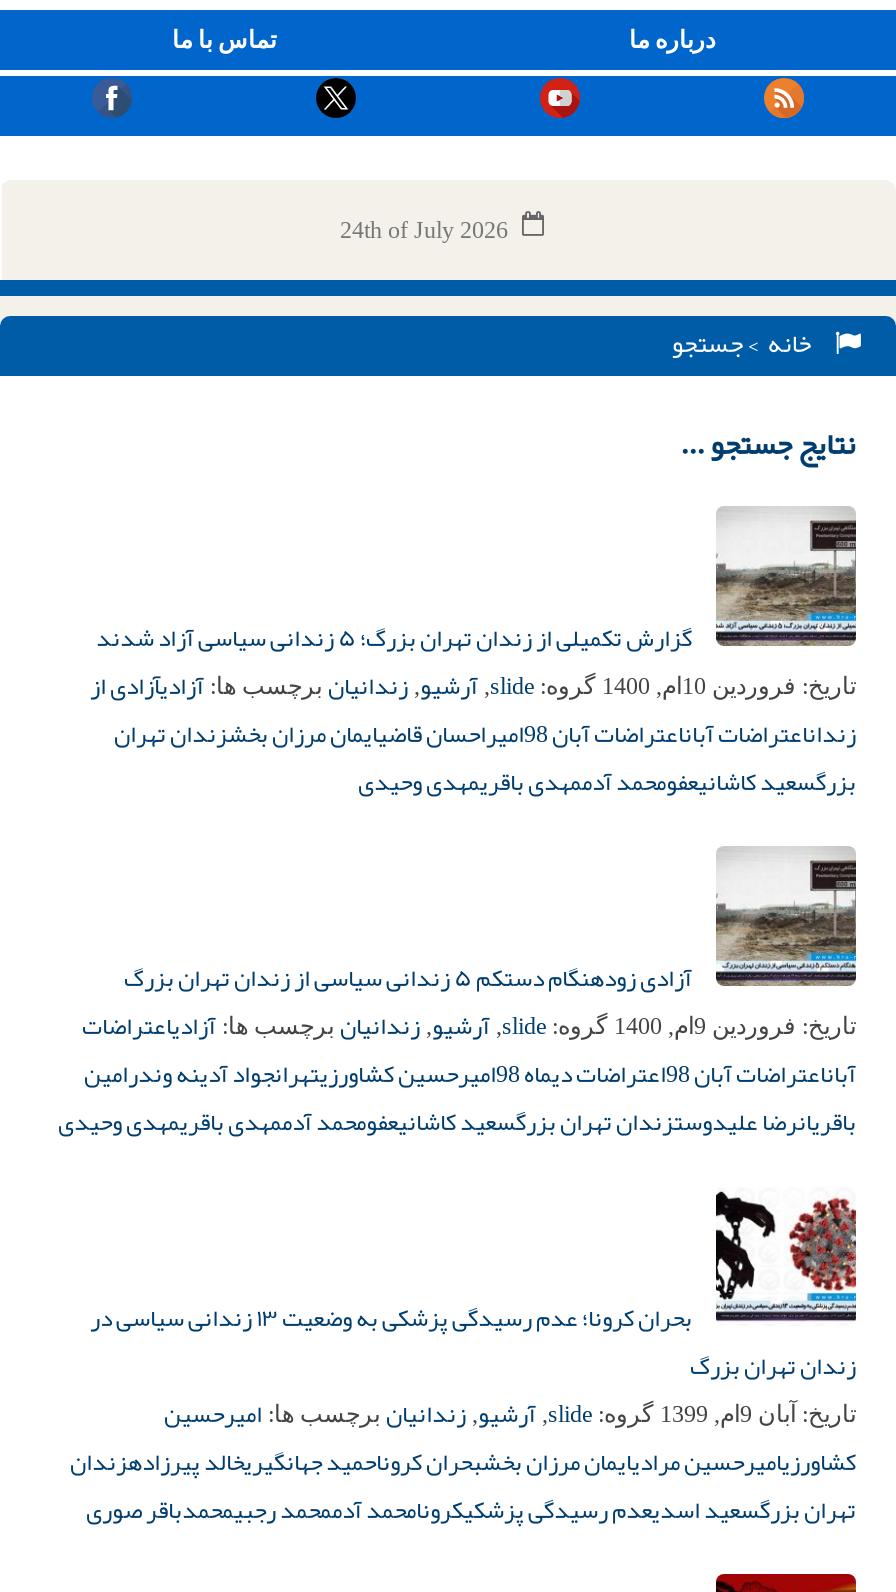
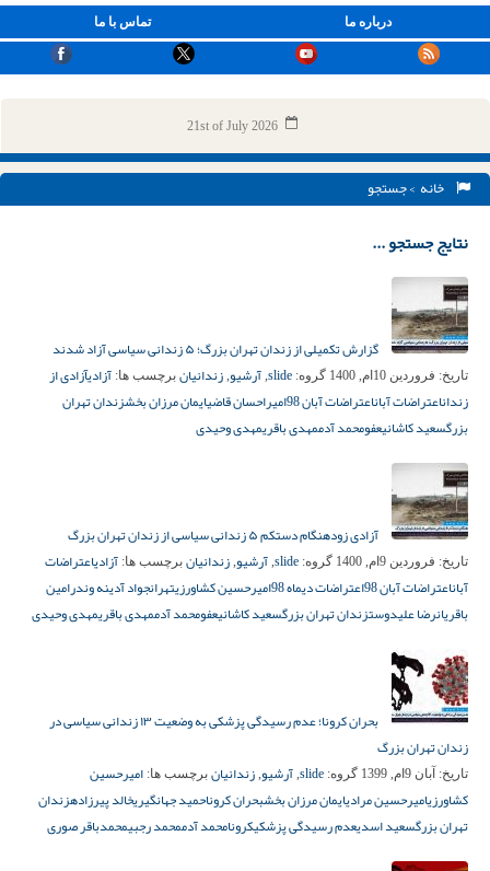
[340,216,508,244] 24th of July 2026 -> [186,118,277,133] 21st of July 2026

